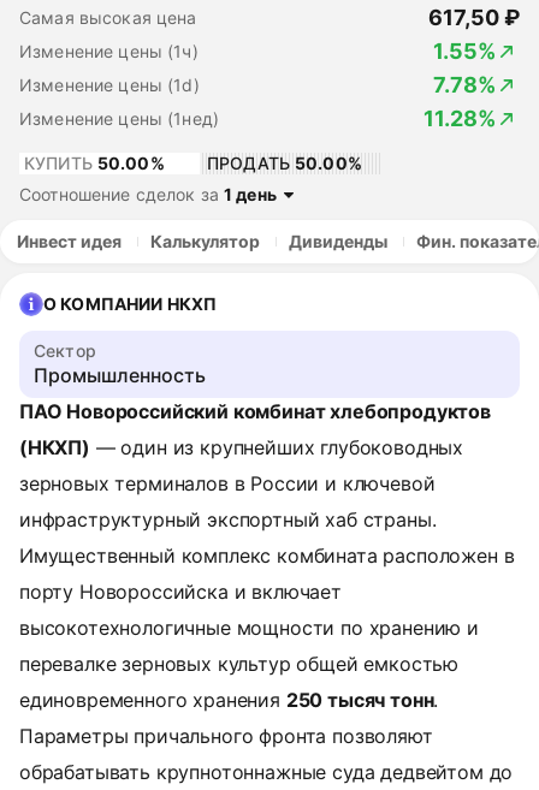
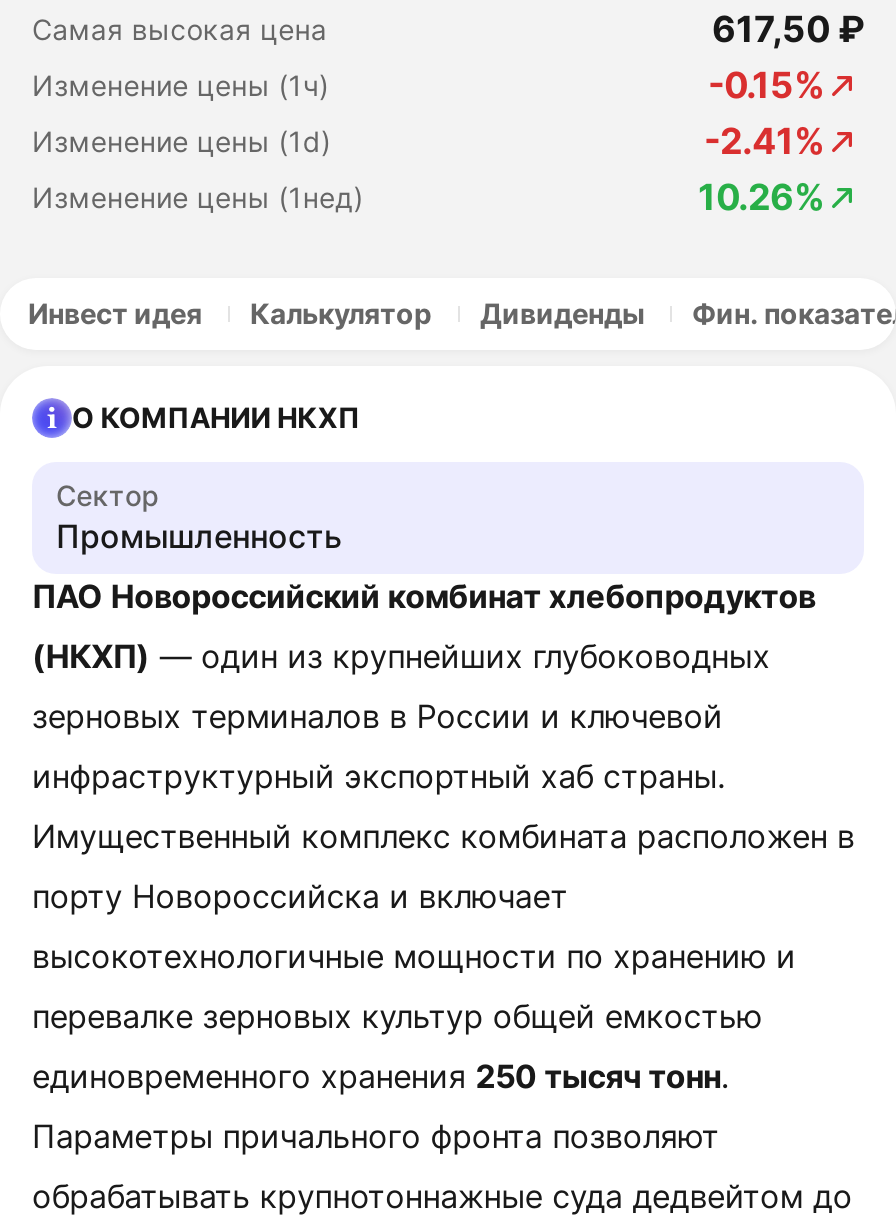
[433,38,496,64] 1.55% -> [708,64,824,106] -0.15%
[433,72,496,97] 7.78% -> [704,120,824,162] -2.41%
[19,106,496,204] 11.28% | КУПИТЬ 50.00% | ПРОДАТЬ 50.00% | Соотношение сделок за 1 день -> [698,176,824,218] 10.26%

